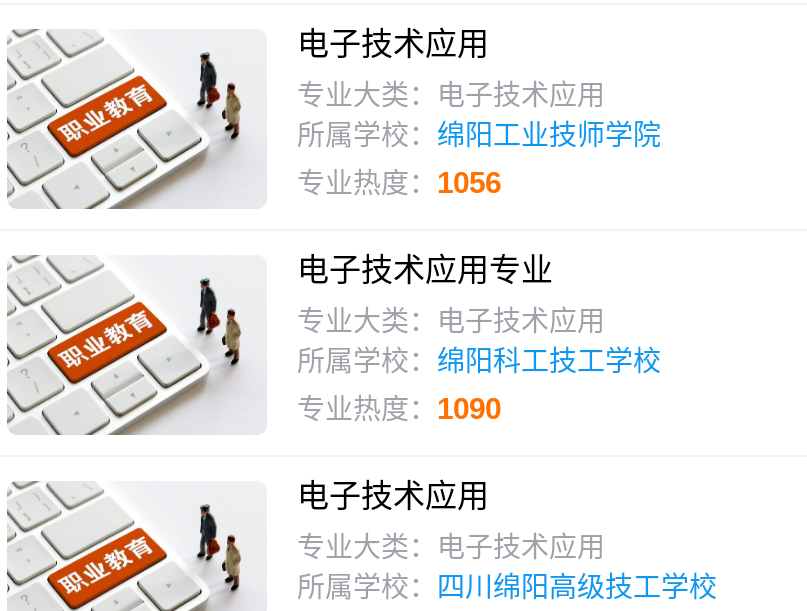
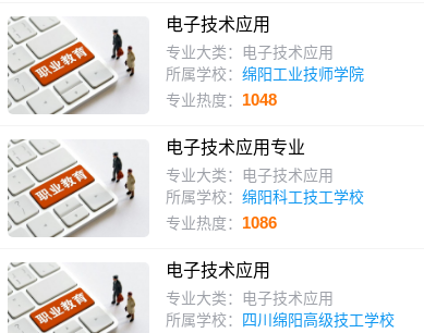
[297,165,501,199] 专业热度：1056 -> [166,90,277,109] 专业热度：1048
[297,391,501,425] 专业热度：1090 -> [166,213,277,232] 专业热度：1086

